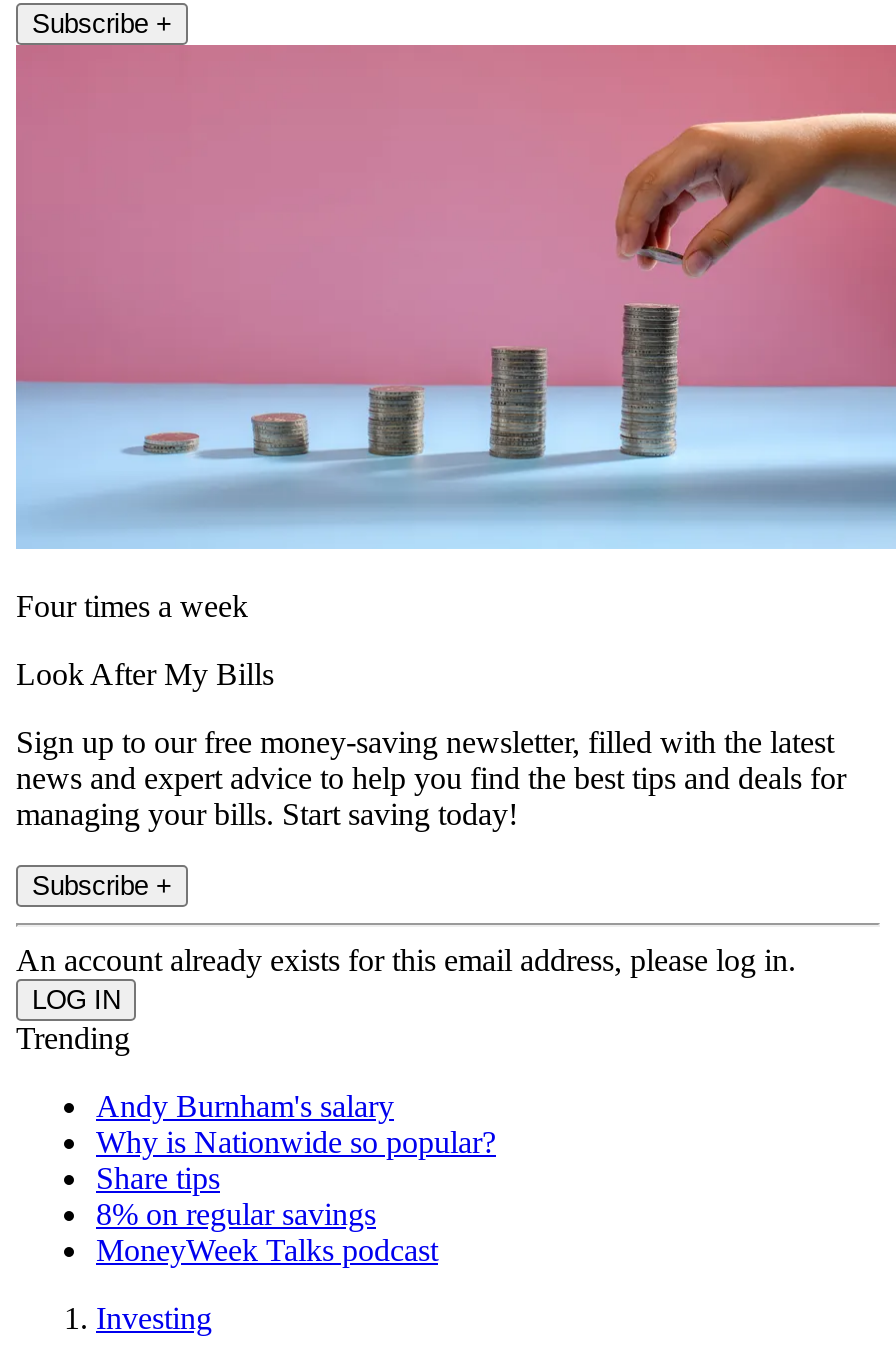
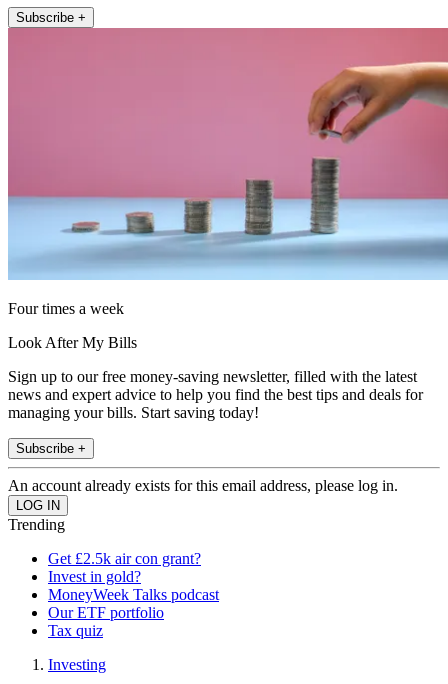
[96,1089,496,1231] Andy Burnham's salary | Why is Nationwide so popular? | Share tips | 8% on regular savings -> [48,550,201,585] Get £2.5k air con grant? | Invest in gold?
moved [96,1233,438,1267] -> [48,586,219,603]: MoneyWeek Talks podcast
none -> [48,604,164,639] Our ETF portfolio | Tax quiz

